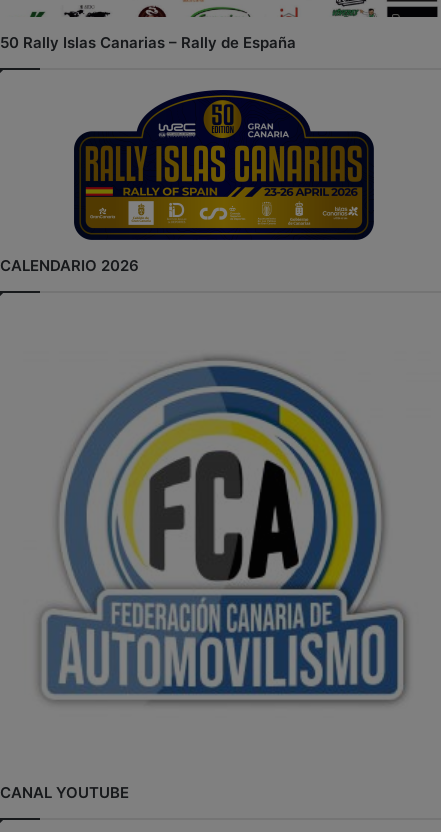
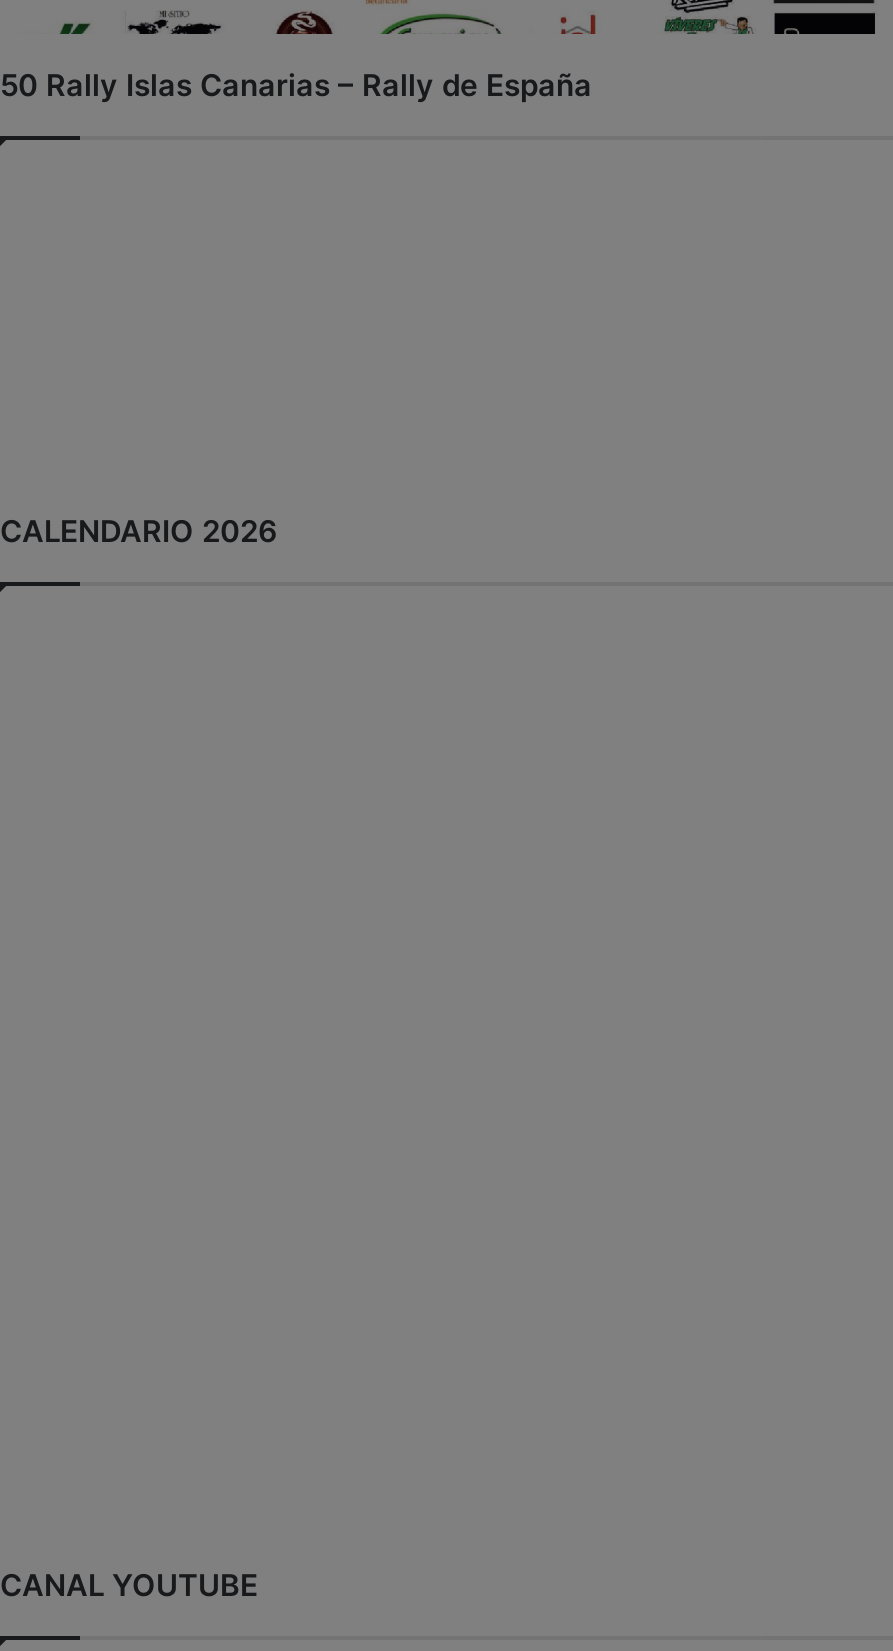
[73,89,375,241] [image] -> none
[37,356,409,705] [image] -> none

